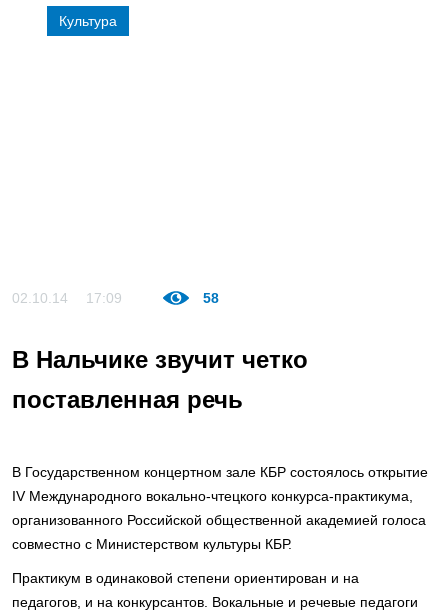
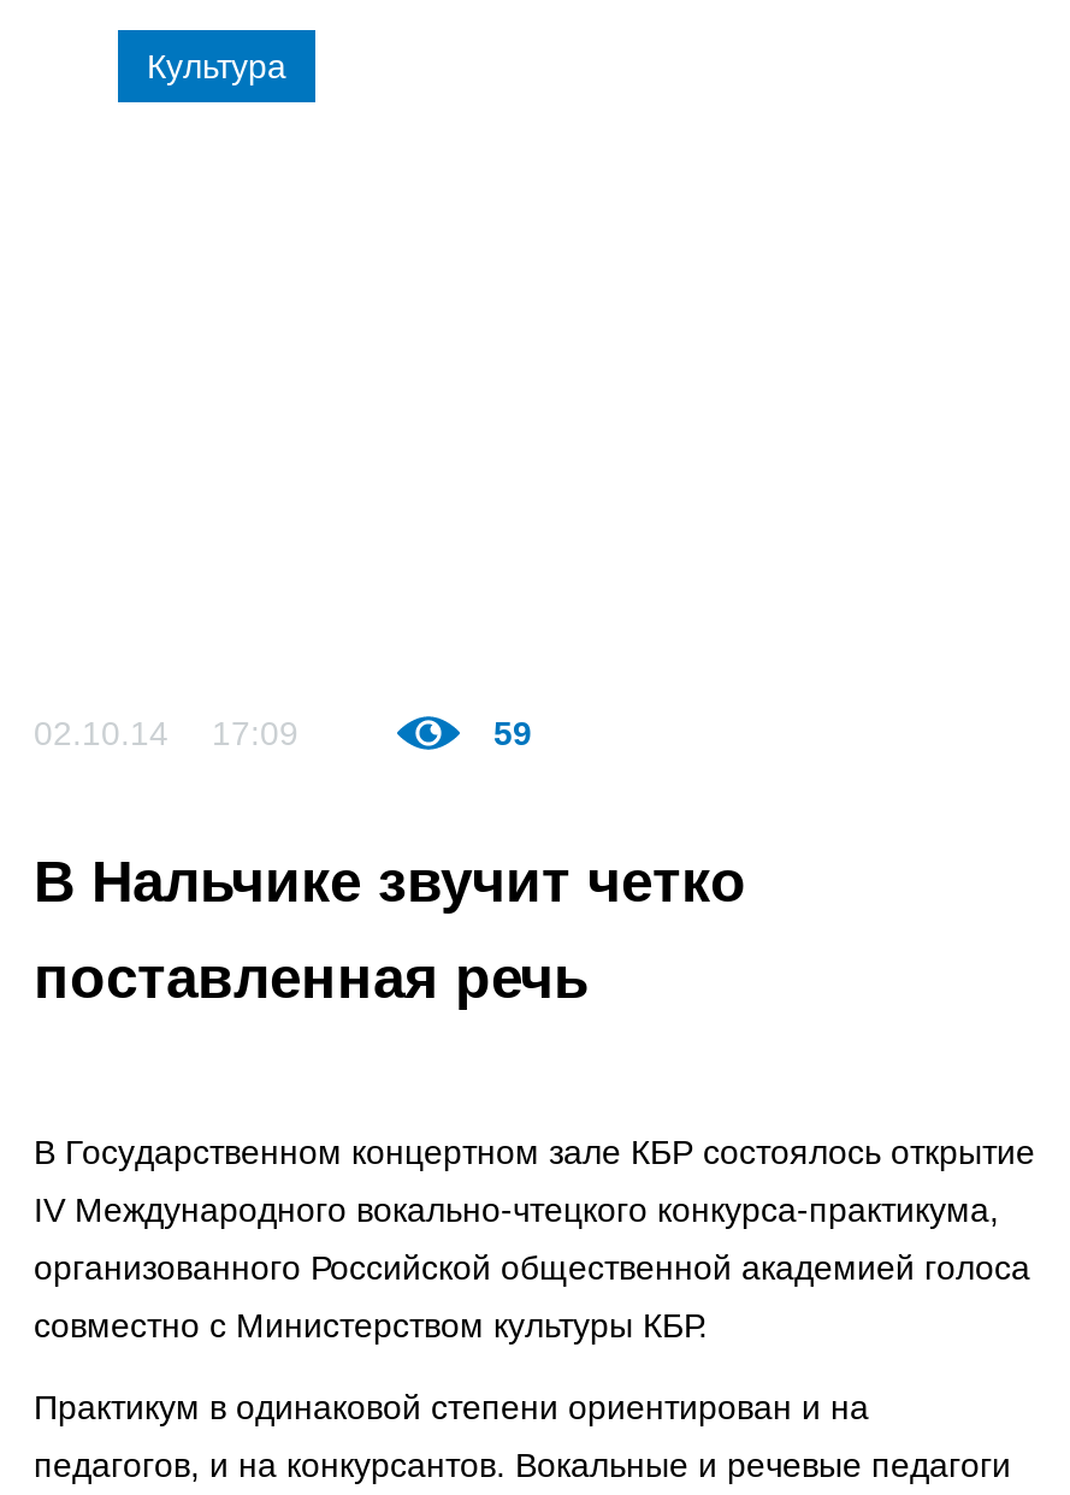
[203,290,219,306] 58 -> [493,713,532,752] 59

